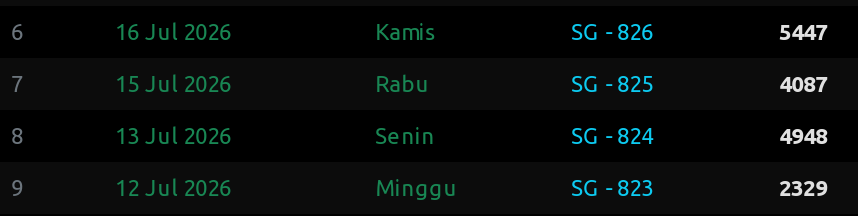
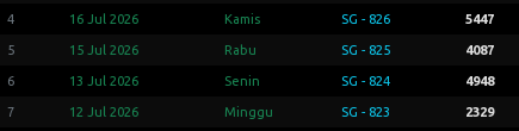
[11,20,23,44] 6 -> [7,12,14,26] 4
[11,72,23,96] 7 -> [7,43,14,57] 5
[11,124,23,148] 8 -> [7,74,14,88] 6
[11,176,23,200] 9 -> [7,105,14,119] 7

